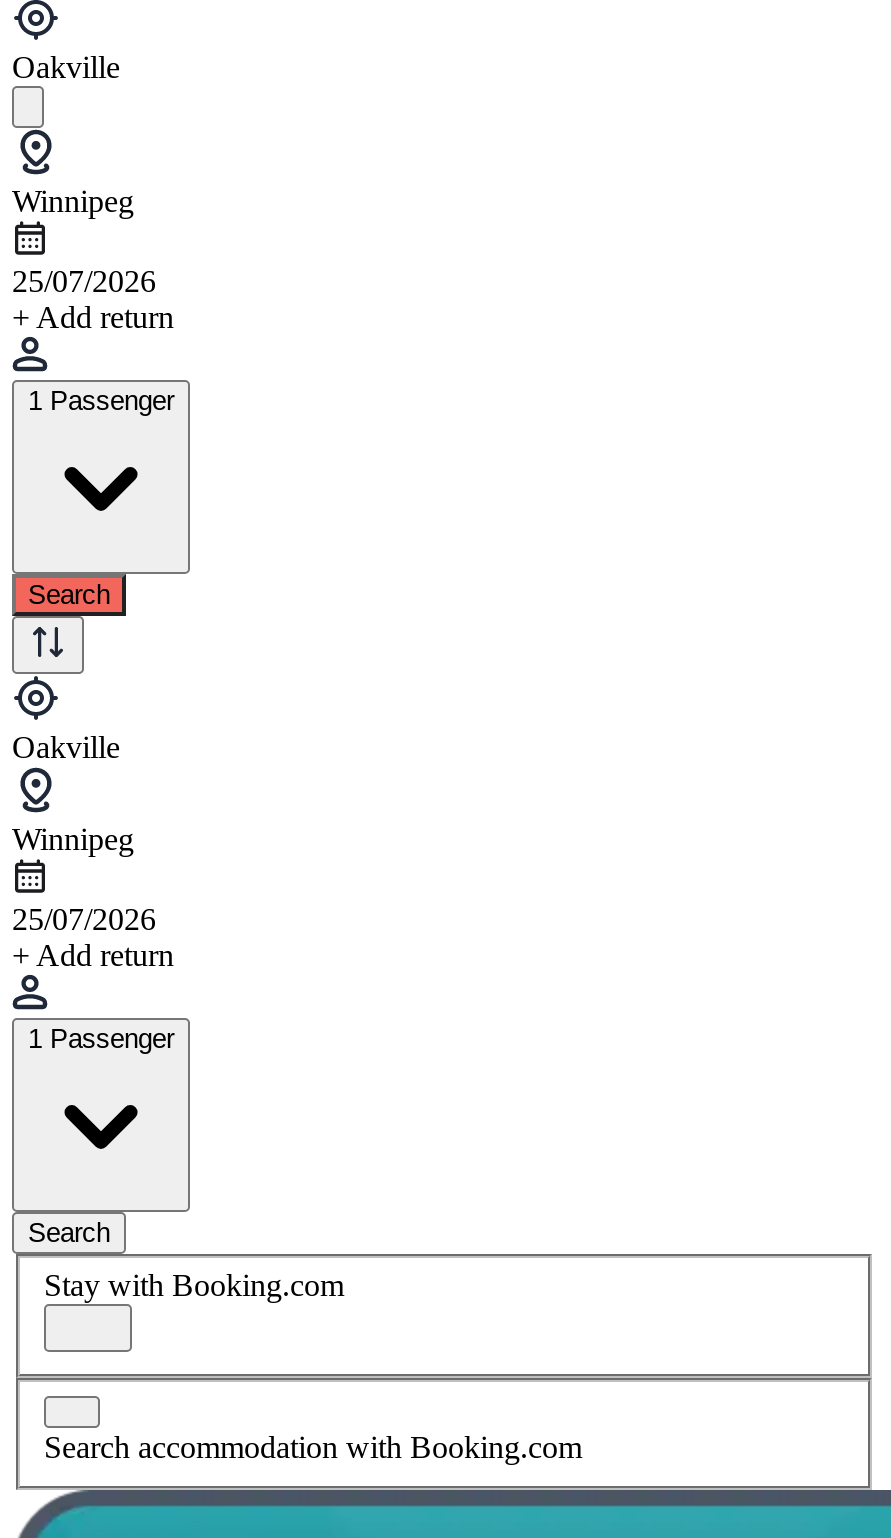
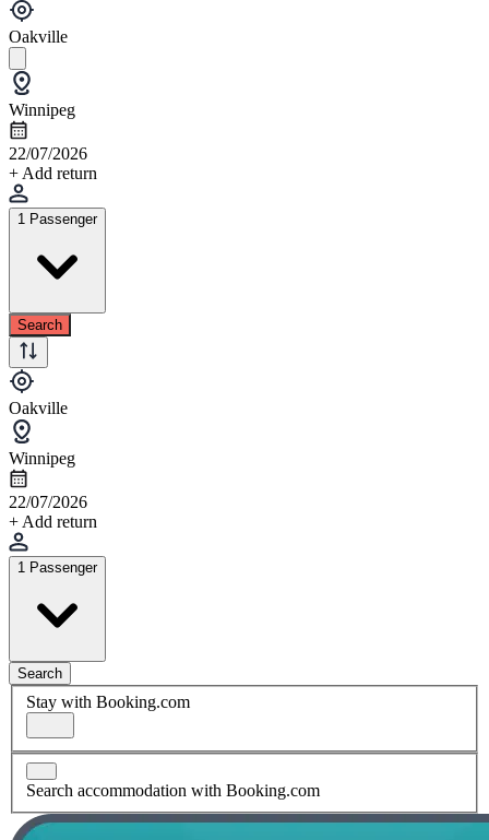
[12,264,156,298] 25/07/2026 -> [9,144,87,163] 22/07/2026
[12,902,156,936] 25/07/2026 -> [9,492,87,511] 22/07/2026

